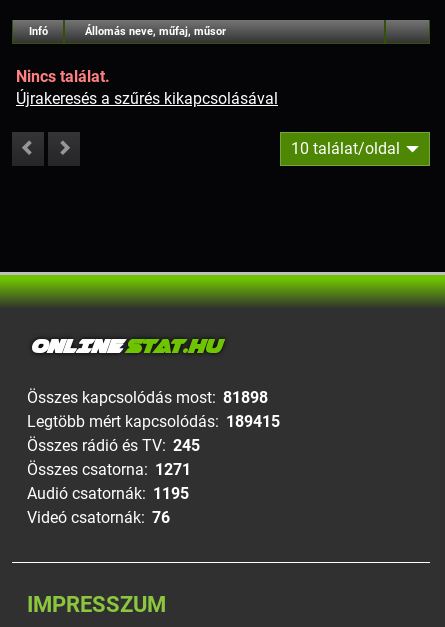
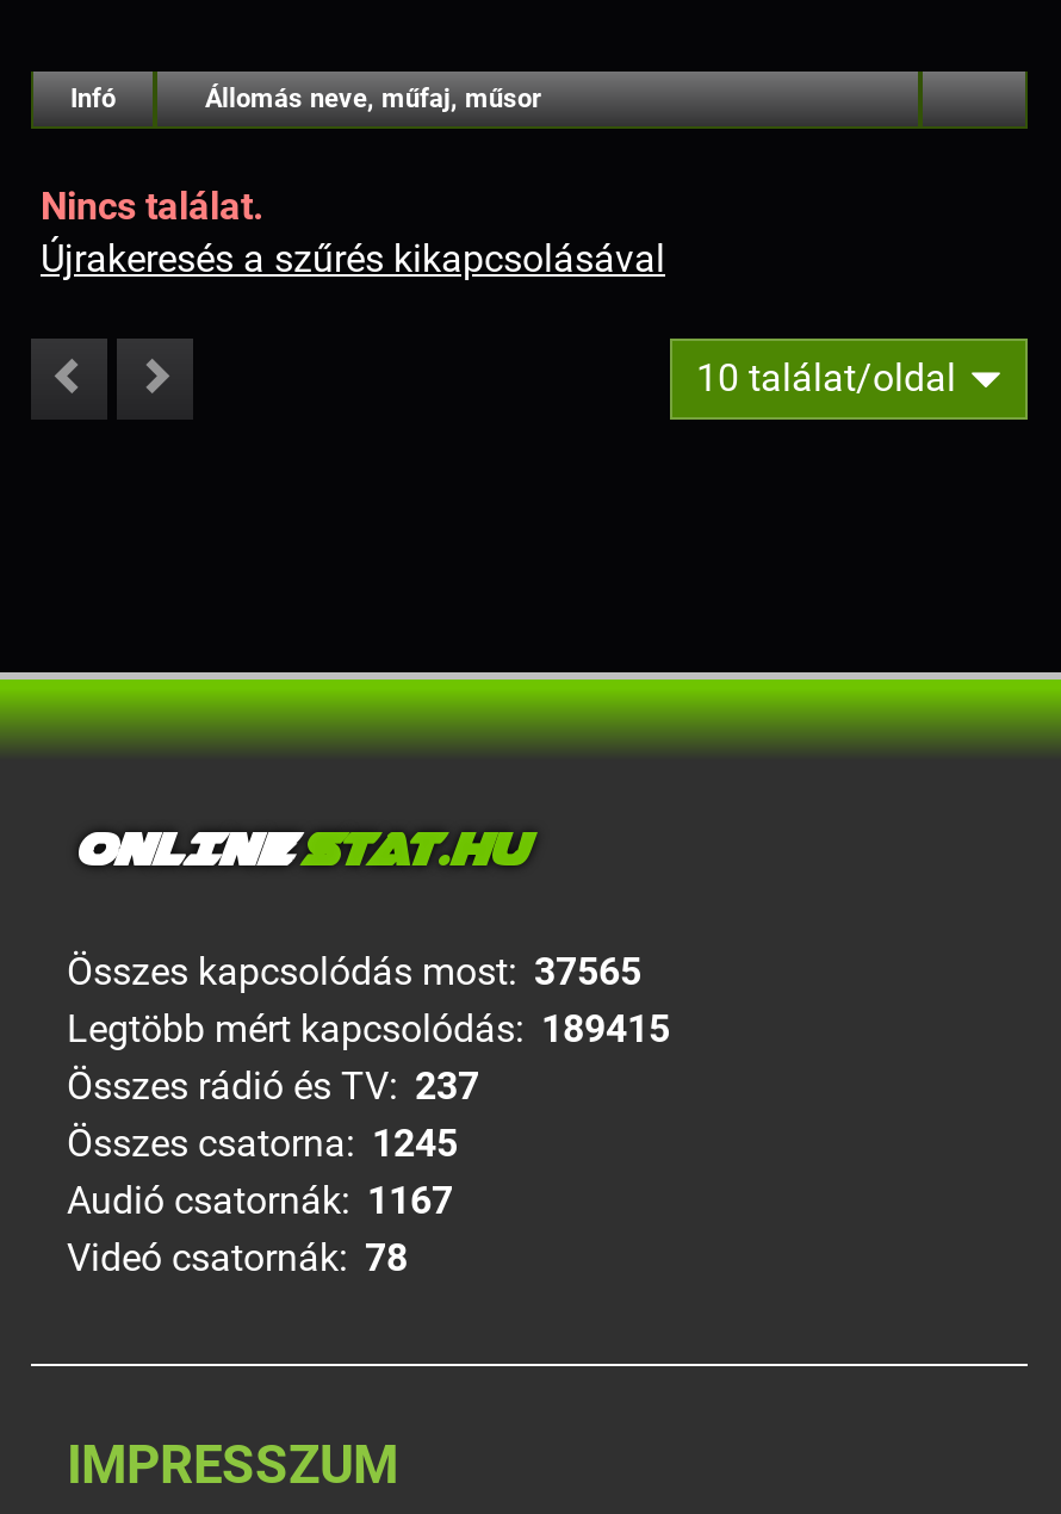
[27,388,268,407] Összes kapcsolódás most: 81898 -> [67,949,641,994] Összes kapcsolódás most: 37565
[27,436,200,455] Összes rádió és TV: 245 -> [67,1063,479,1109] Összes rádió és TV: 237
[27,460,191,479] Összes csatorna: 1271 -> [67,1121,458,1166] Összes csatorna: 1245
[27,484,189,503] Audió csatornák: 1195 -> [67,1178,453,1223] Audió csatornák: 1167
[27,508,170,527] Videó csatornák: 76 -> [67,1235,408,1280] Videó csatornák: 78

